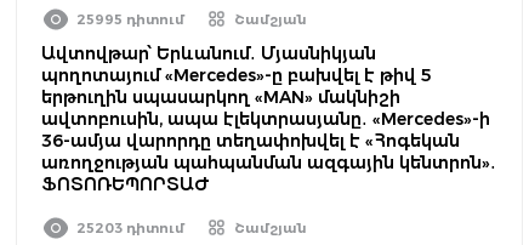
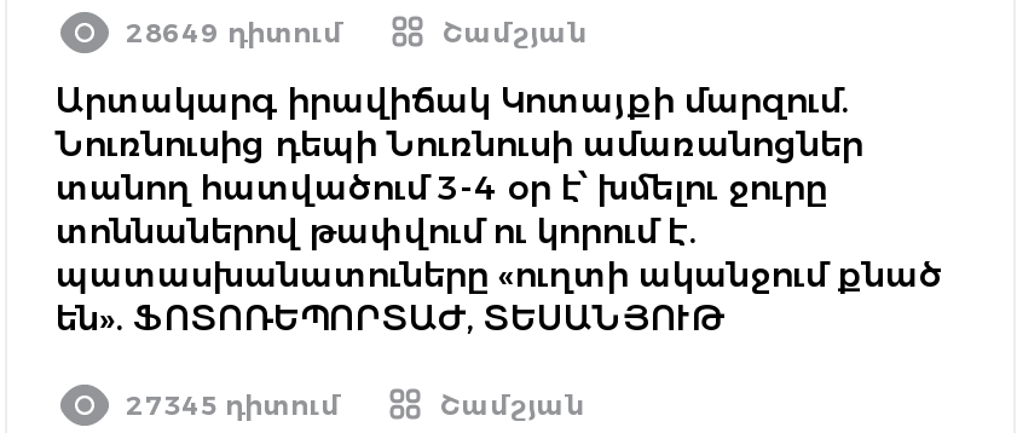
[76,11,184,28] 25995 դիտում -> [126,15,343,49] 28649 դիտում
[41,42,496,195] Ավտովթար՝ Երևանում․ Մյասնիկյան | պողոտայում «Mercedes»-ը բախվել է թիվ 5 | երթուղին սպասարկող «MAN» մակնիշի | ավտոբուսին, ապա էլեկտրասյանը․ «Mercedes»-ի | 36-ամյա վարորդը տեղափոխվել է «Հոգեկան | առողջության պահպանման ազգային կենտրոն»․ | ՖՈՏՈՌԵՊՈՐՏԱԺ -> [56,78,943,339] Արտակարգ իրավիճակ Կոտայքի մարզում. | Նուռնուսից դեպի Նուռնուսի ամառանոցներ | տանող հատվածում 3-4 օր է՝ խմելու ջուրը | տոննաներով թափվում ու կորում է. | պատասխանատուները «ուղտի ականջում քնած | են». ՖՈՏՈՌԵՊՈՐՏԱԺ, ՏԵՍԱՆՅՈՒԹ
[76,219,184,236] 25203 դիտում -> [126,388,341,421] 27345 դիտում

